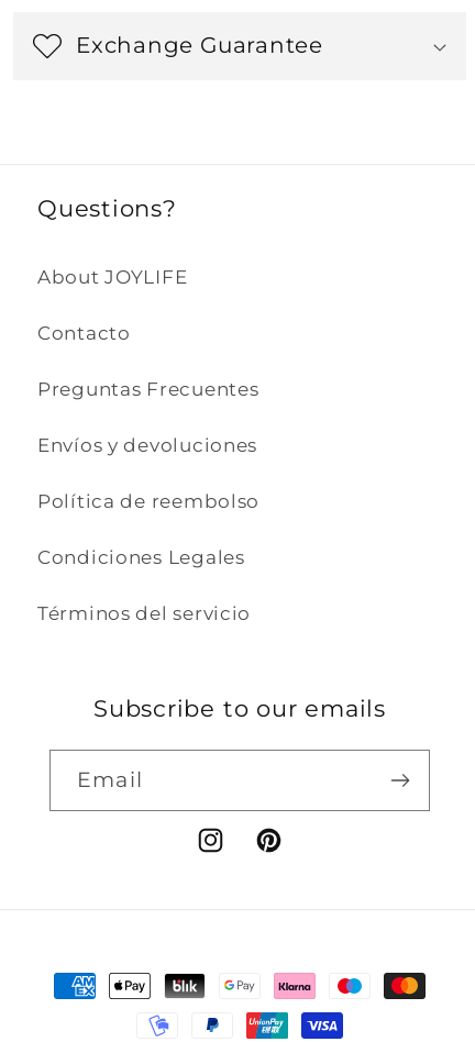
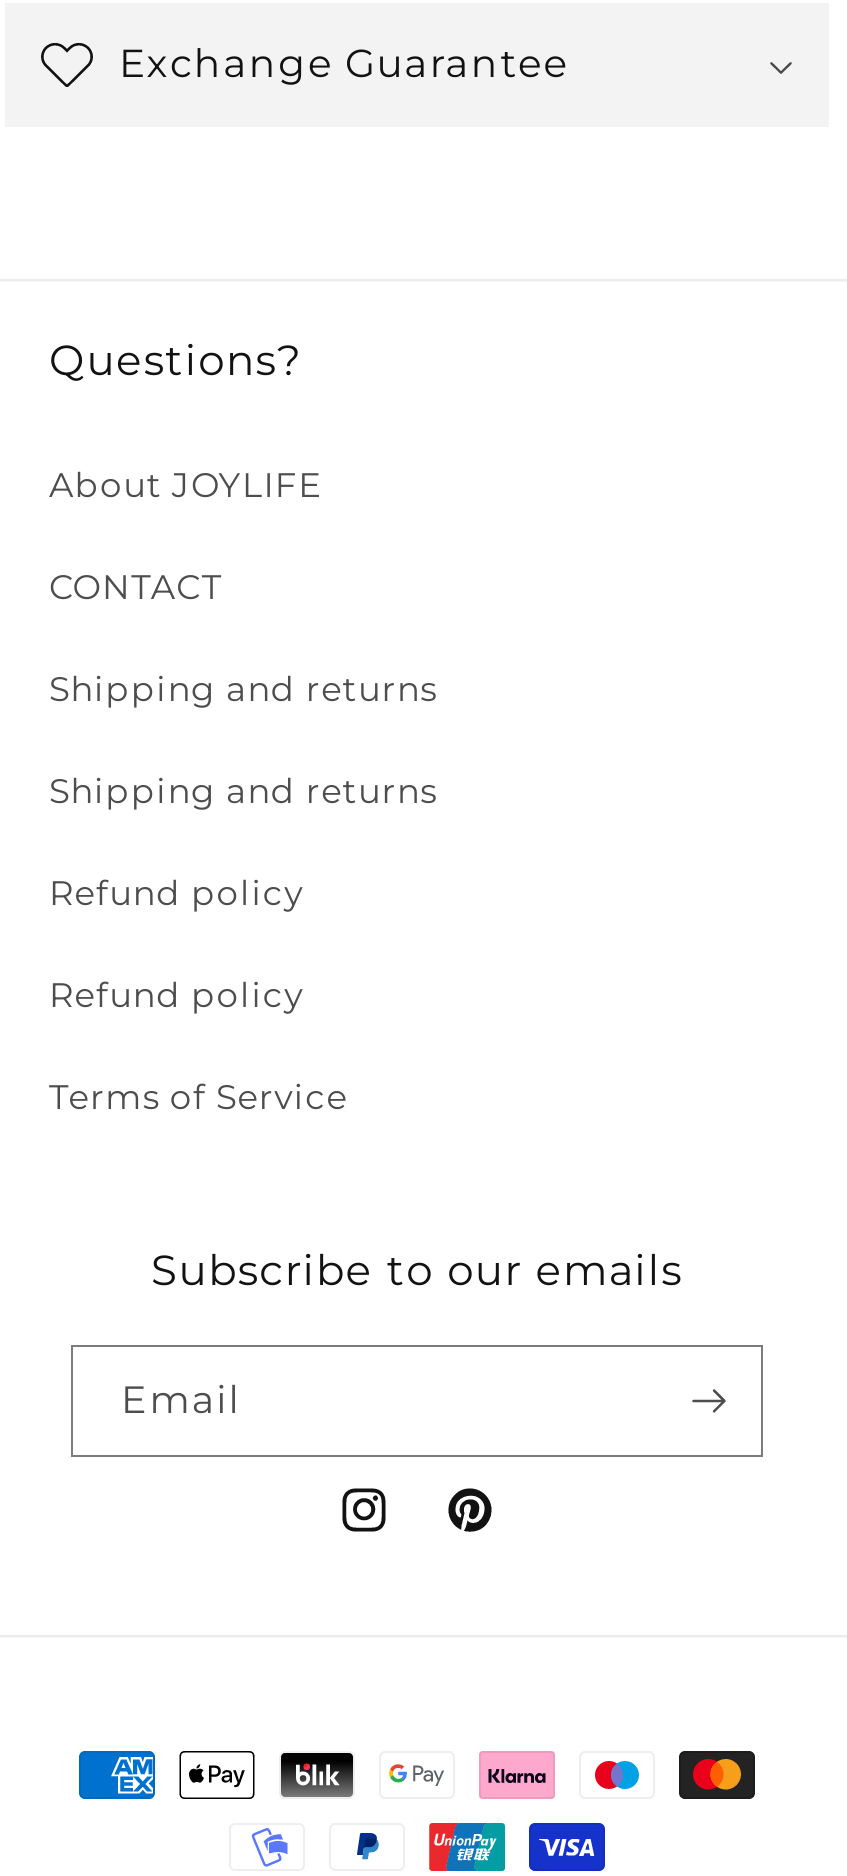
[37,322,131,344] Contacto -> [49,567,223,607] CONTACT
[37,378,259,400] Preguntas Frecuentes -> [49,669,438,709] Shipping and returns
[37,434,257,456] Envíos y devoluciones -> [49,771,438,811] Shipping and returns
[37,490,260,512] Política de reembolso -> [49,873,304,913] Refund policy
[37,546,245,568] Condiciones Legales -> [49,975,304,1015] Refund policy
[37,602,251,624] Términos del servicio -> [49,1077,348,1117] Terms of Service

